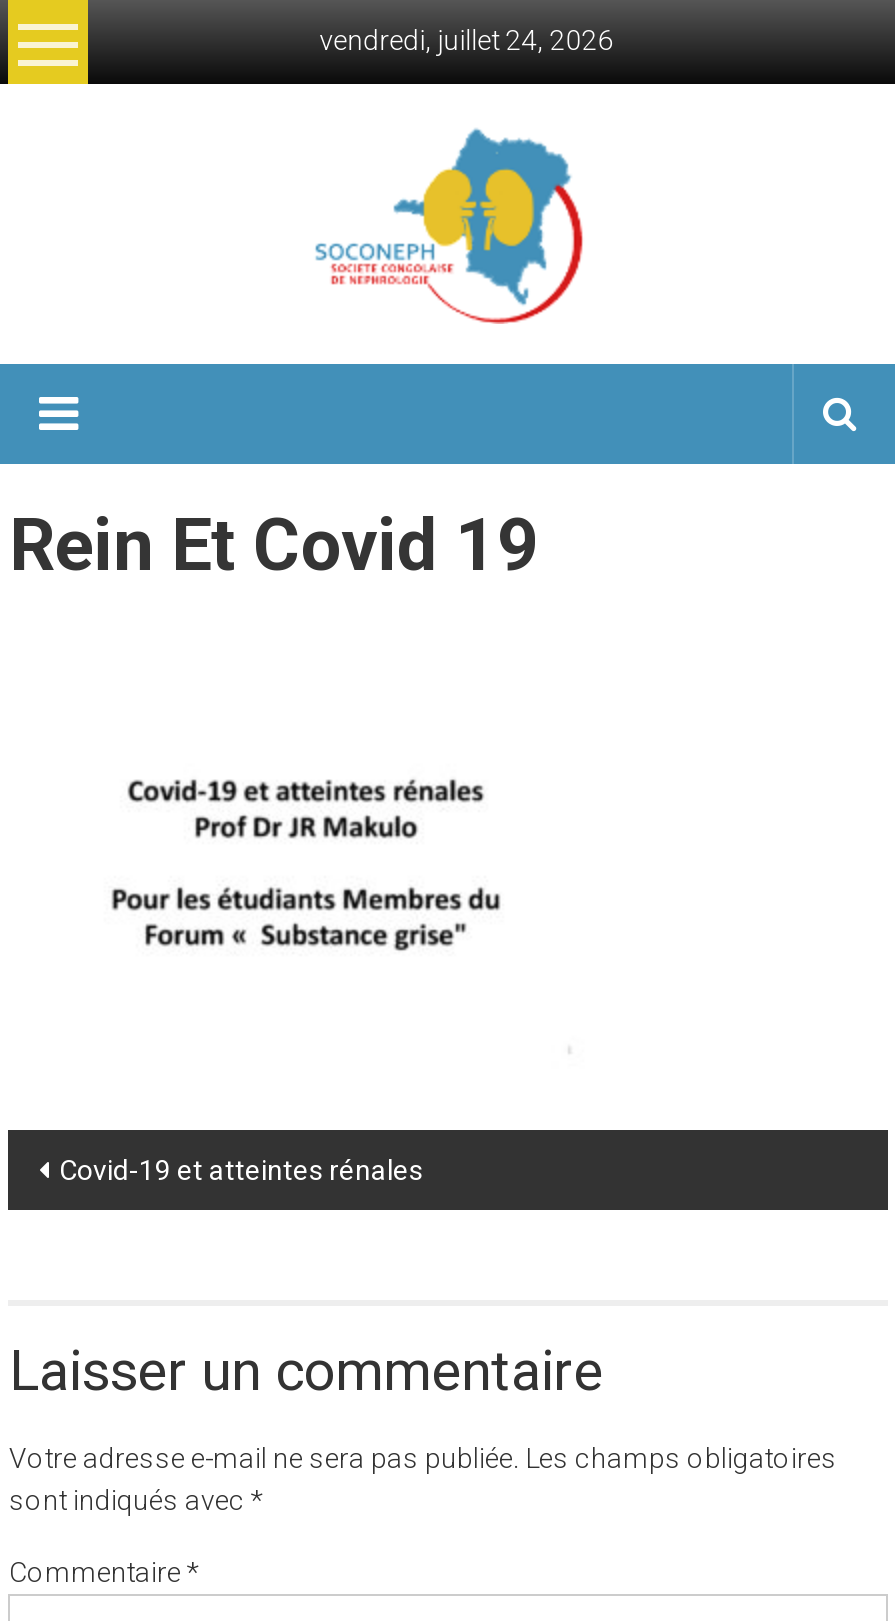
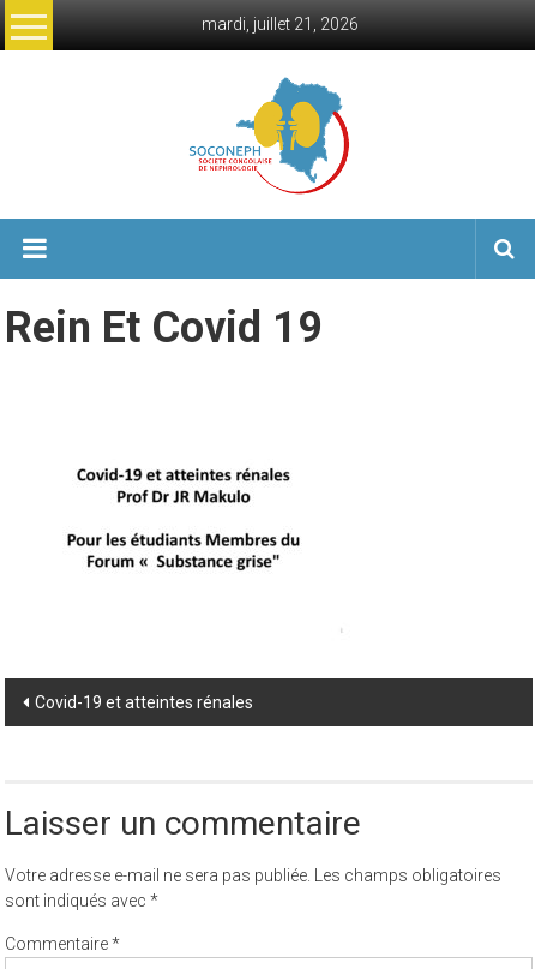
[320,24,614,56] vendredi, juillet 24, 2026 -> [201,14,358,34] mardi, juillet 21, 2026

